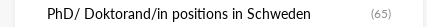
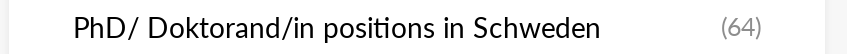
[371,4,391,22] (65) -> [721,8,761,44] (64)

